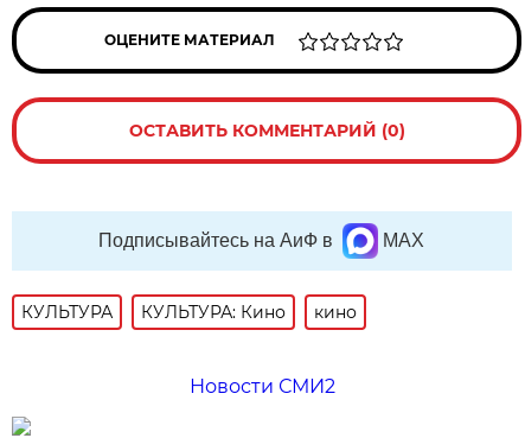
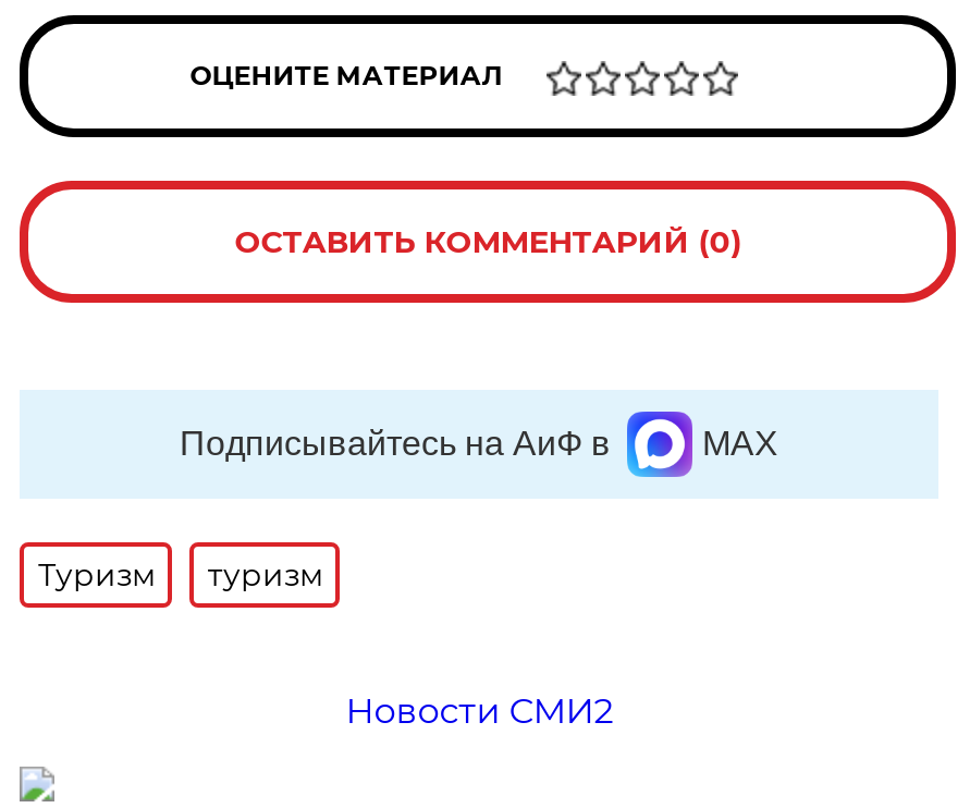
[22,301,357,323] КУЛЬТУРА | КУЛЬТУРА: Кино | кино -> [38,555,323,595] Туризм | туризм

